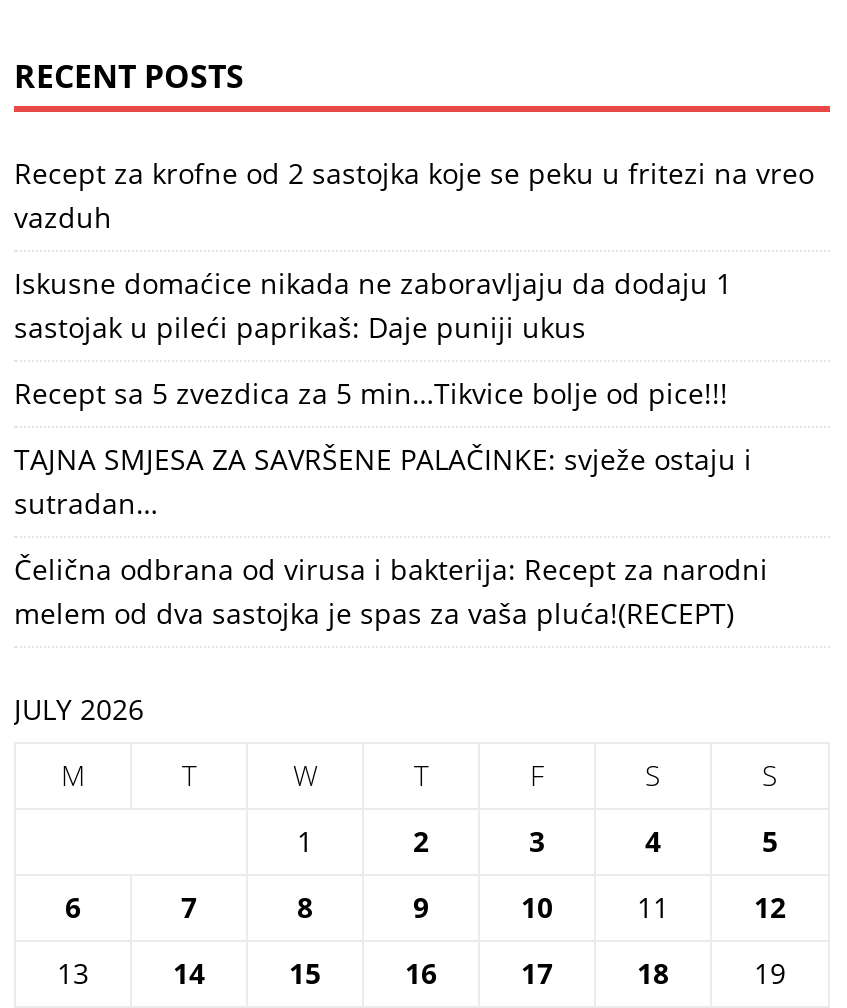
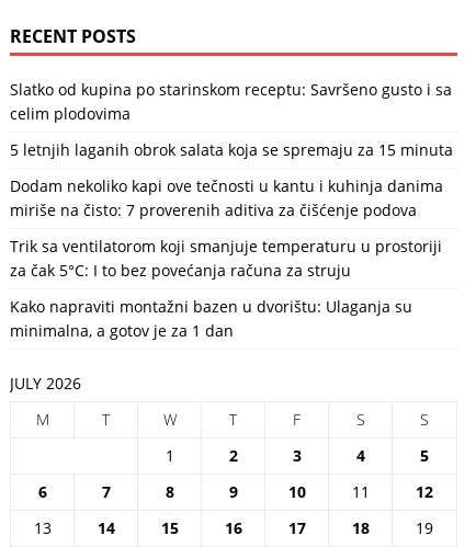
[14,155,814,237] Recept za krofne od 2 sastojka koje se peku u fritezi na vreo | vazduh -> [10,79,452,124] Slatko od kupina po starinskom receptu: Savršeno gusto i sa | celim plodovima
[14,265,732,347] Iskusne domaćice nikada ne zaboravljaju da dodaju 1 | sastojak u pileći paprikaš: Daje puniji ukus -> [10,140,453,160] 5 letnjih laganih obrok salata koja se spremaju za 15 minuta
[14,375,728,413] Recept sa 5 zvezdica za 5 min…Tikvice bolje od pice!!! -> [10,176,443,221] Dodam nekoliko kapi ove tečnosti u kantu i kuhinja danima | miriše na čisto: 7 proverenih aditiva za čišćenje podova
[14,441,752,523] TAJNA SMJESA ZA SAVRŠENE PALAČINKE: svježe ostaju i | sutradan… -> [10,236,442,281] Trik sa ventilatorom koji smanjuje temperaturu u prostoriji | za čak 5°C: I to bez povećanja računa za struju
[14,551,768,633] Čelična odbrana od virusa i bakterija: Recept za narodni | melem od dva sastojka je spas za vaša pluća!(RECEPT) -> [10,296,412,341] Kako napraviti montažni bazen u dvorištu: Ulaganja su | minimalna, a gotov je za 1 dan

